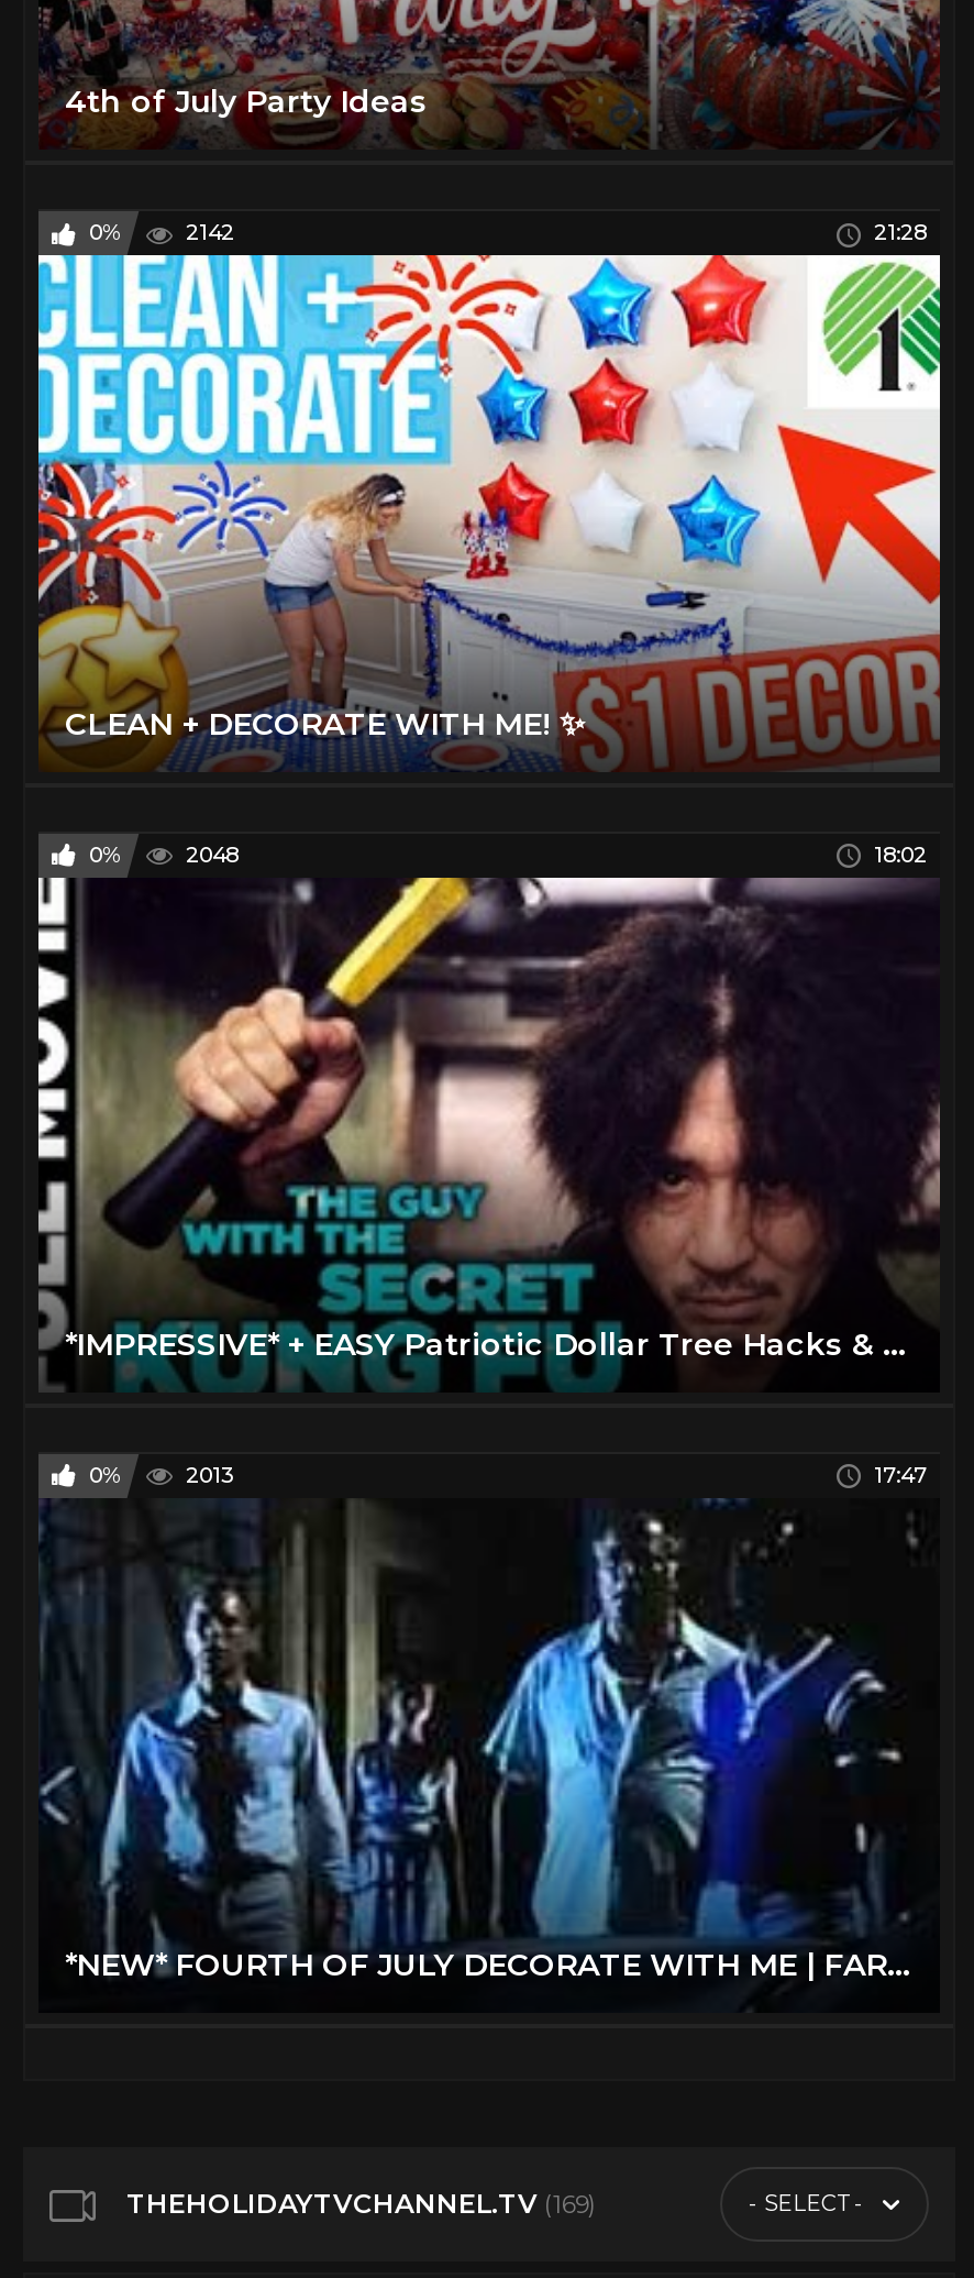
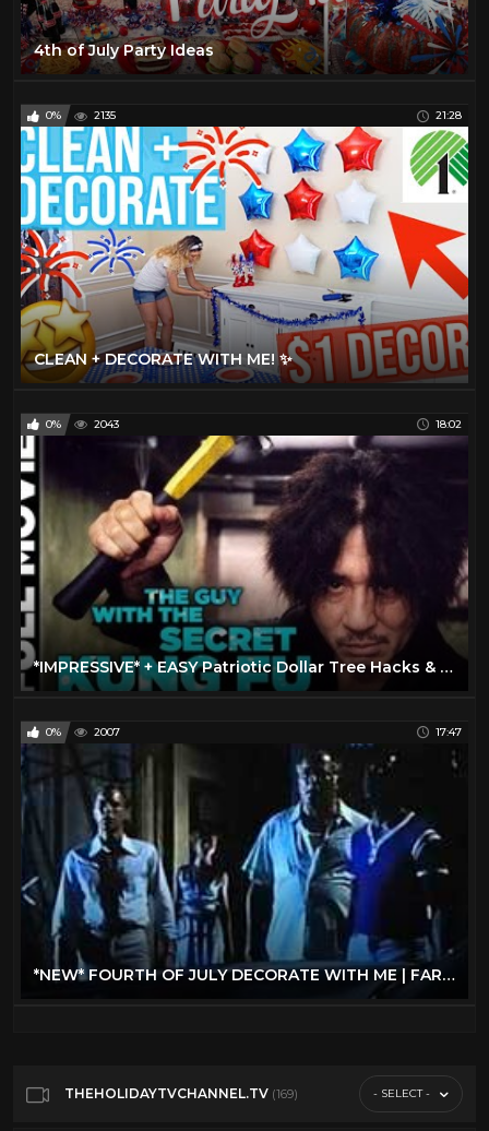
[186,219,234,247] 2142 -> [94,109,116,123] 2135
[186,840,239,869] 2048 -> [94,417,119,431] 2043
[186,1461,232,1489] 2013 -> [94,725,120,739] 2007

